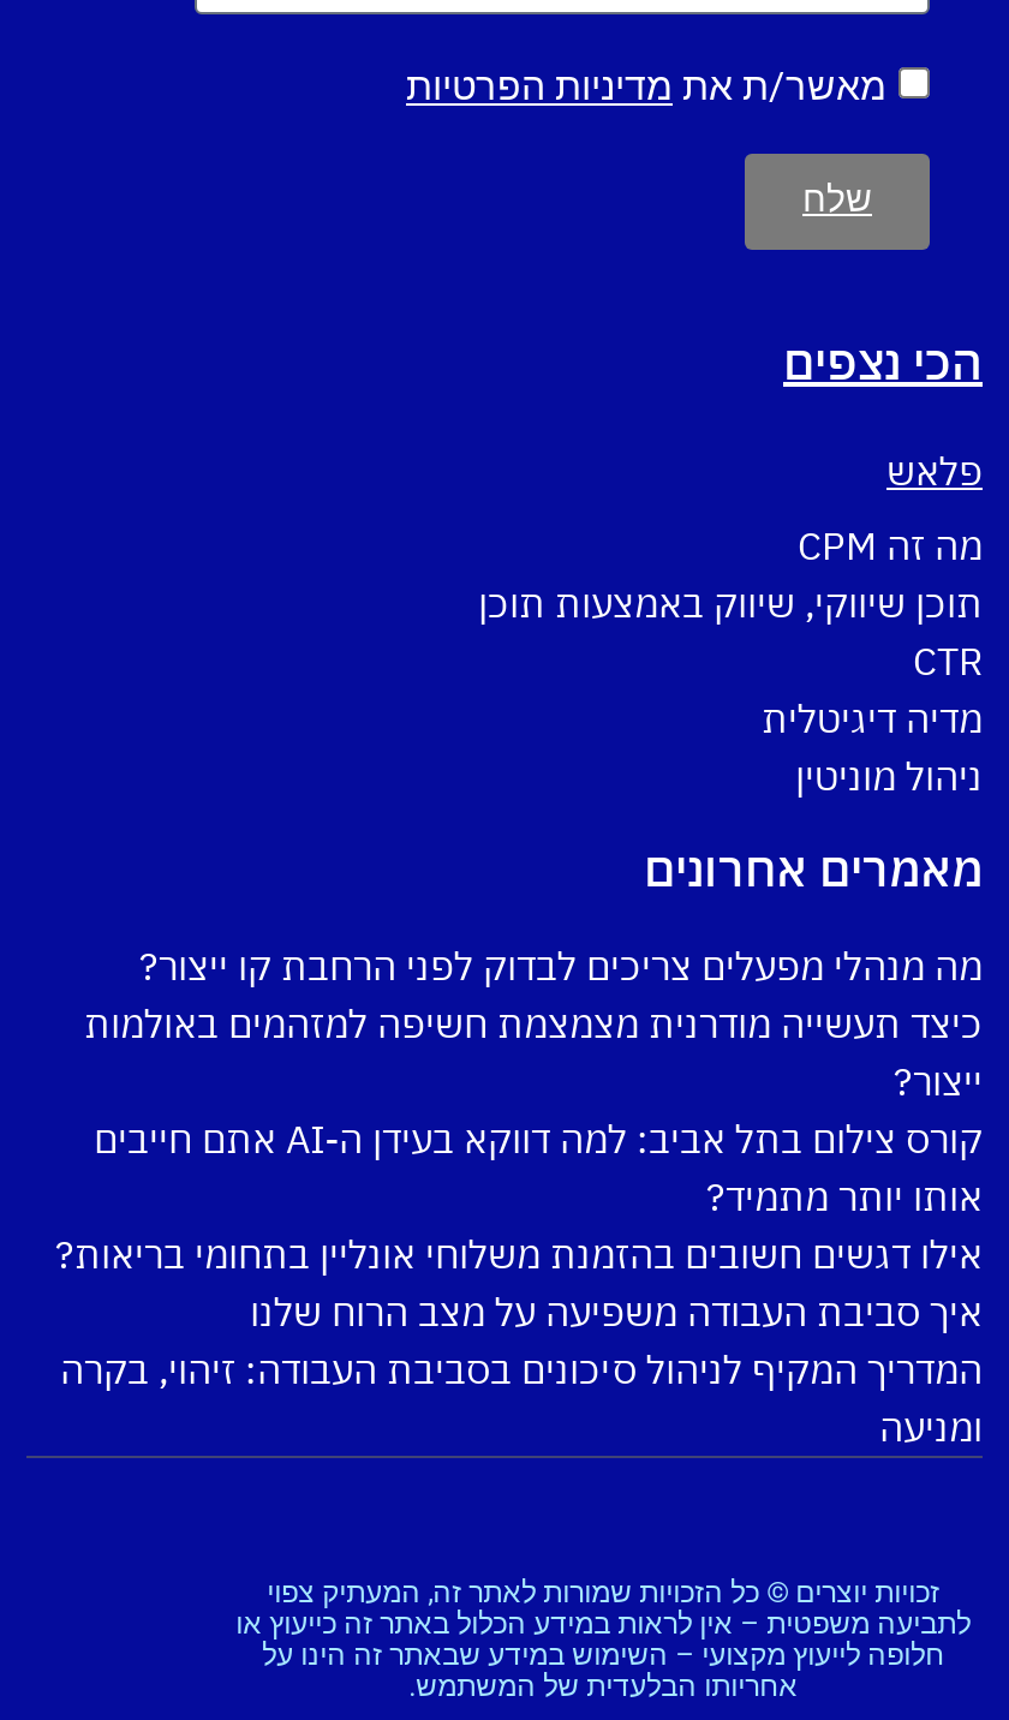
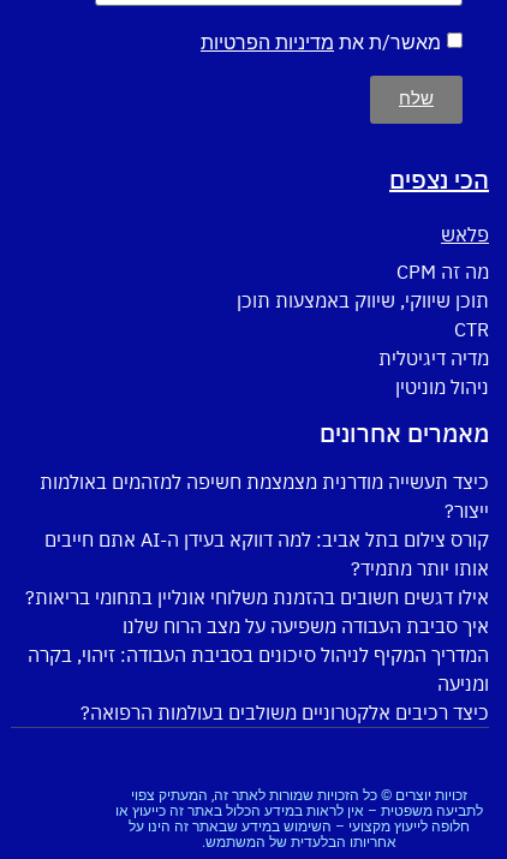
[139,941,983,989] מה מנהלי מפעלים צריכים לבדוק לפני הרחבת קו ייצור? -> none
moved [55,998,983,1450] -> [25,469,489,695]: כיצד תעשייה מודרנית מצמצמת חשיפה למזהמים באולמות | ייצור? | אותו יותר מתמיד? | אילו דגשים חשובים בהזמנת משלוחי אונליין בתחומי בריאות? | איך סביבת העבודה משפיעה על מצב הרוח שלנו | המדריך המקיף לניהול סיכונים בסביבת העבודה: זיהוי, בקרה | ומניעה
none -> [80,700,489,724] כיצד רכיבים אלקטרוניים משולבים בעולמות הרפואה?

